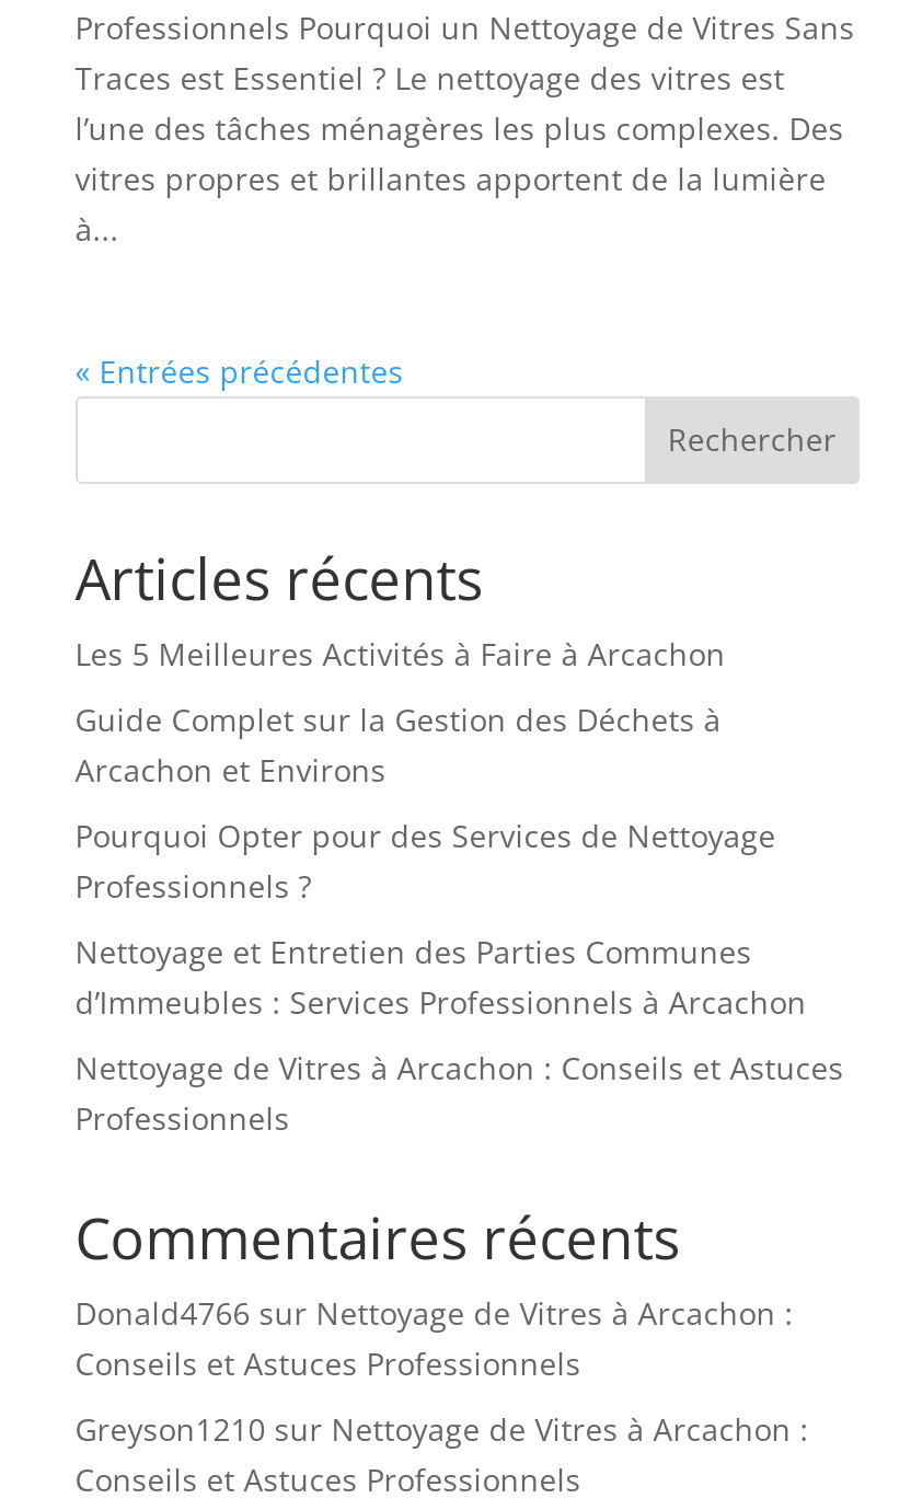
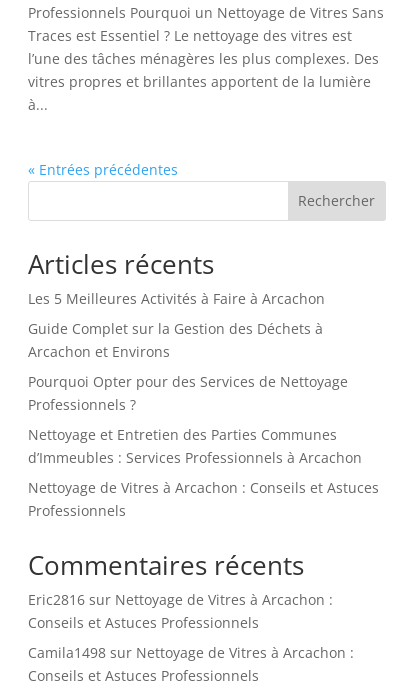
[75,1291,793,1333] Donald4766 sur Nettoyage de Vitres à Arcachon : -> [28,589,333,608] Eric2816 sur Nettoyage de Vitres à Arcachon :
[75,1407,809,1449] Greyson1210 sur Nettoyage de Vitres à Arcachon : -> [28,642,354,661] Camila1498 sur Nettoyage de Vitres à Arcachon :

